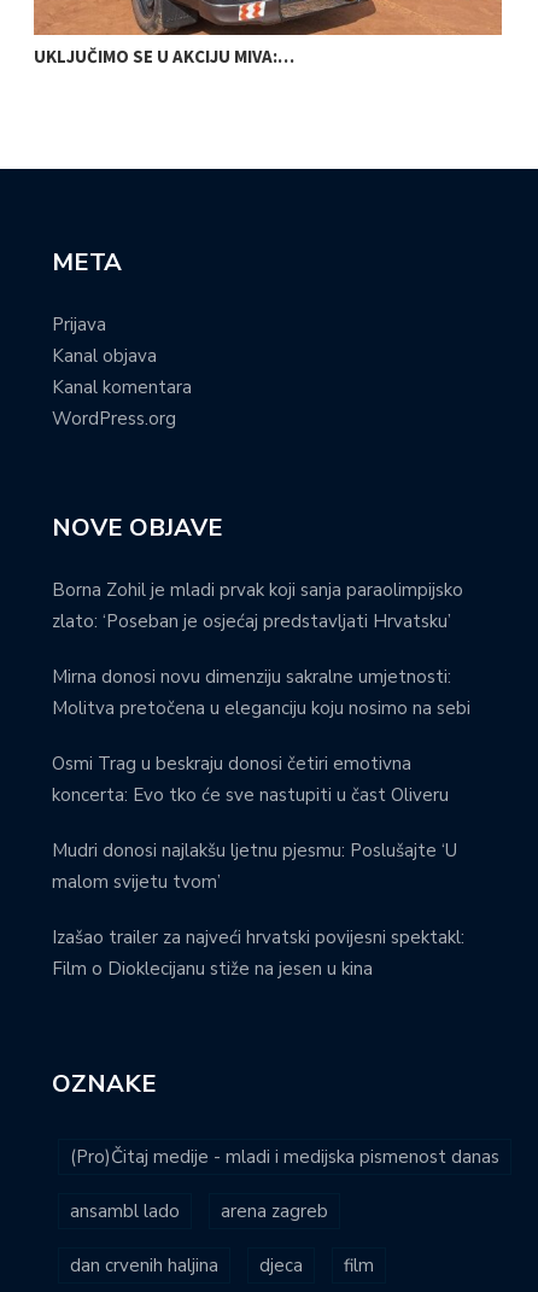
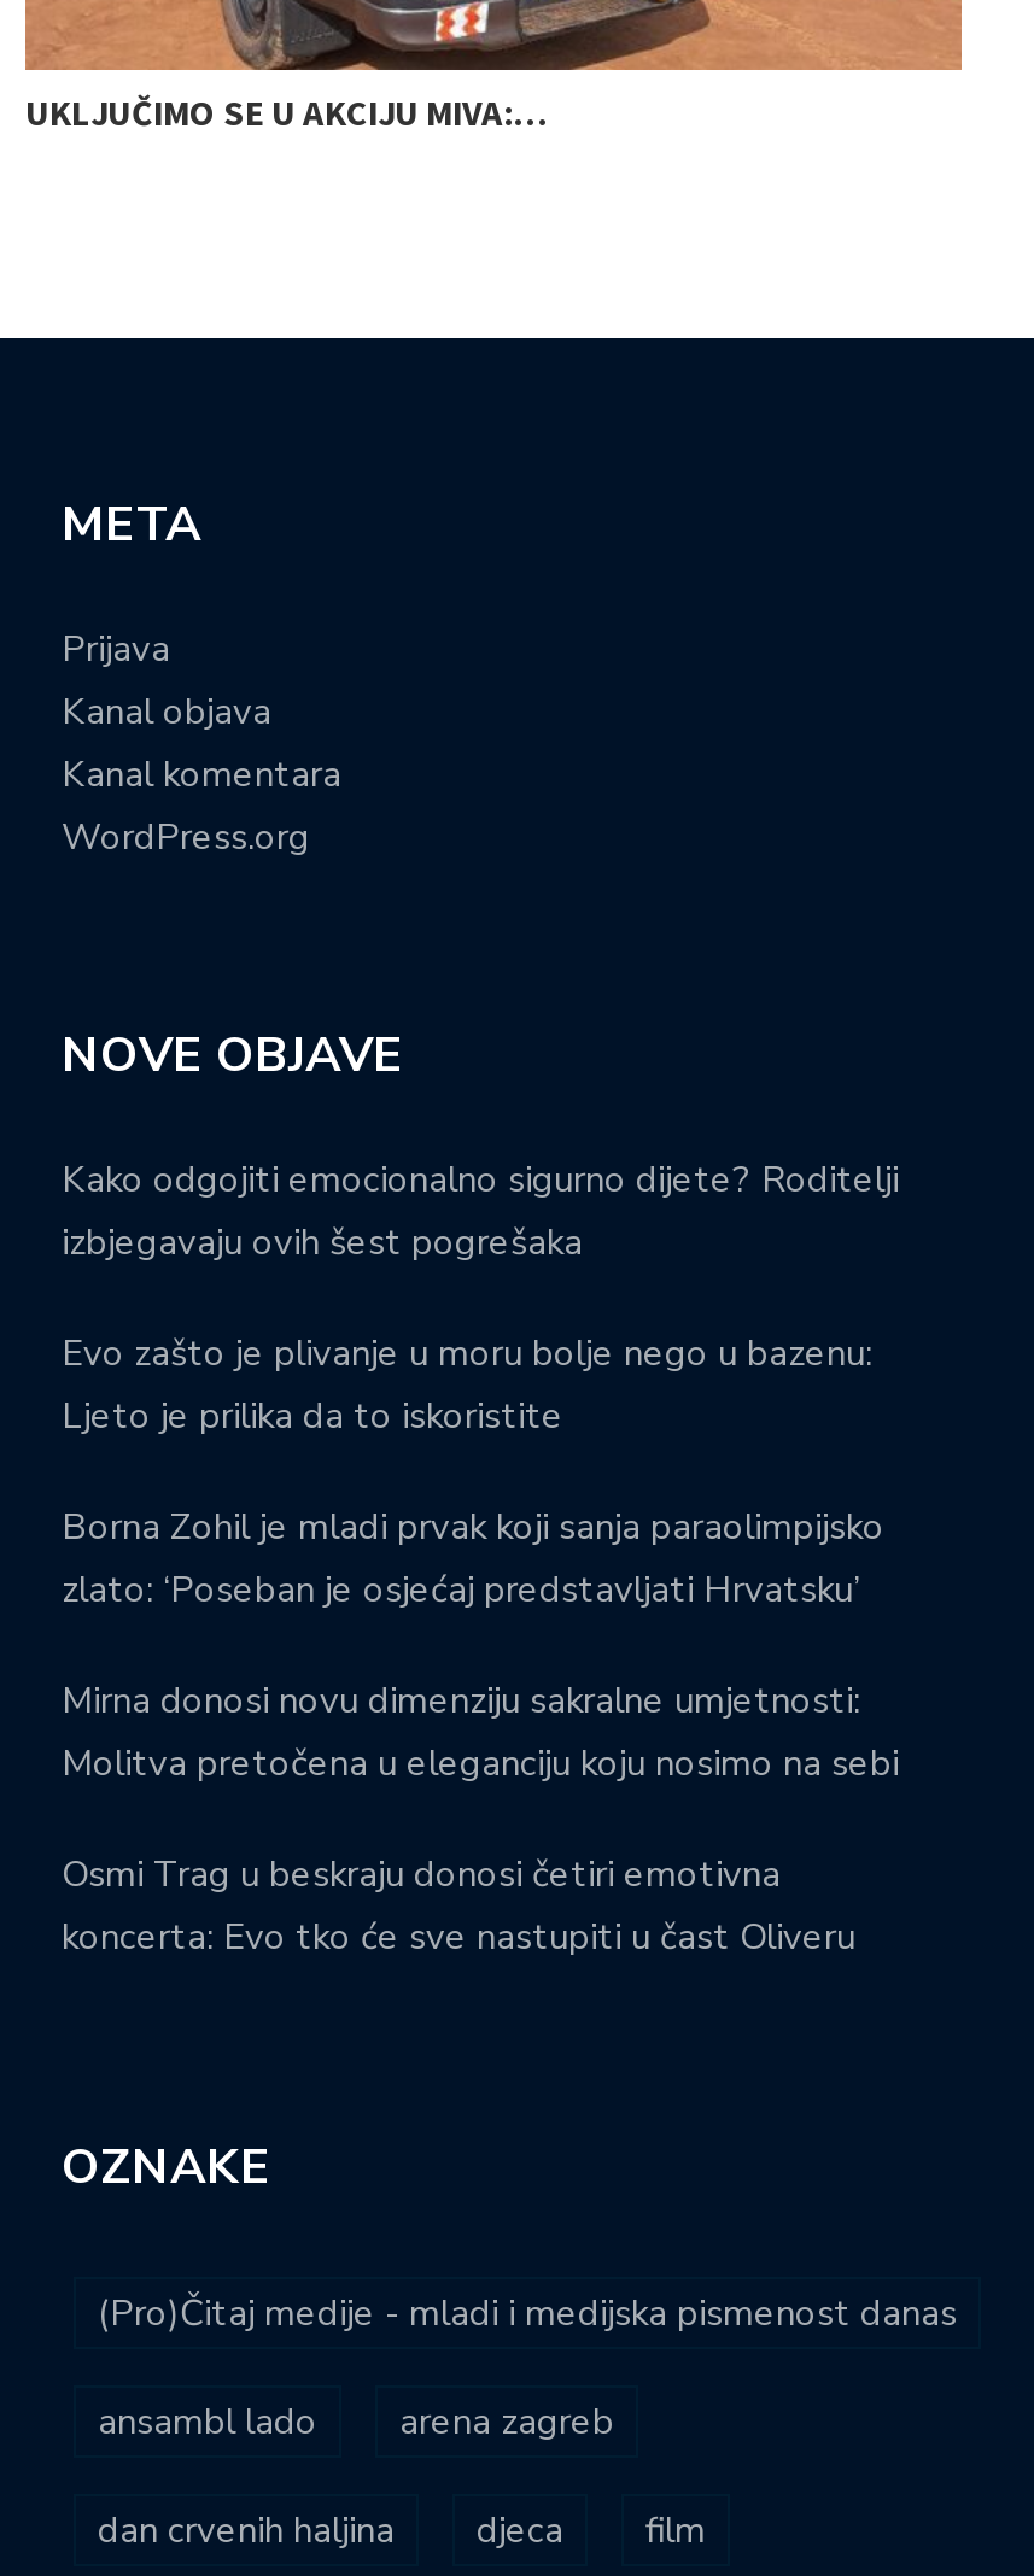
none -> [62,1155,899,1439] Kako odgojiti emocionalno sigurno dijete? Roditelji | izbjegavaju ovih šest pogrešaka | Evo zašto je plivanje u moru bolje nego u bazenu: | Ljeto je prilika da to iskoristite
moved [52,577,470,807] -> [62,1502,899,1960]: Borna Zohil je mladi prvak koji sanja paraolimpijsko | zlato: ‘Poseban je osjećaj predstavljati Hrvatsku’ | Mirna donosi novu dimenziju sakralne umjetnosti: | Molitva pretočena u eleganciju koju nosimo na sebi | Osmi Trag u beskraju donosi četiri emotivna | koncerta: Evo tko će sve nastupiti u čast Oliveru
[52,838,464,980] Mudri donosi najlakšu ljetnu pjesmu: Poslušajte ‘U | malom svijetu tvom’ | Izašao trailer za najveći hrvatski povijesni spektakl: | Film o Dioklecijanu stiže na jesen u kina -> none

